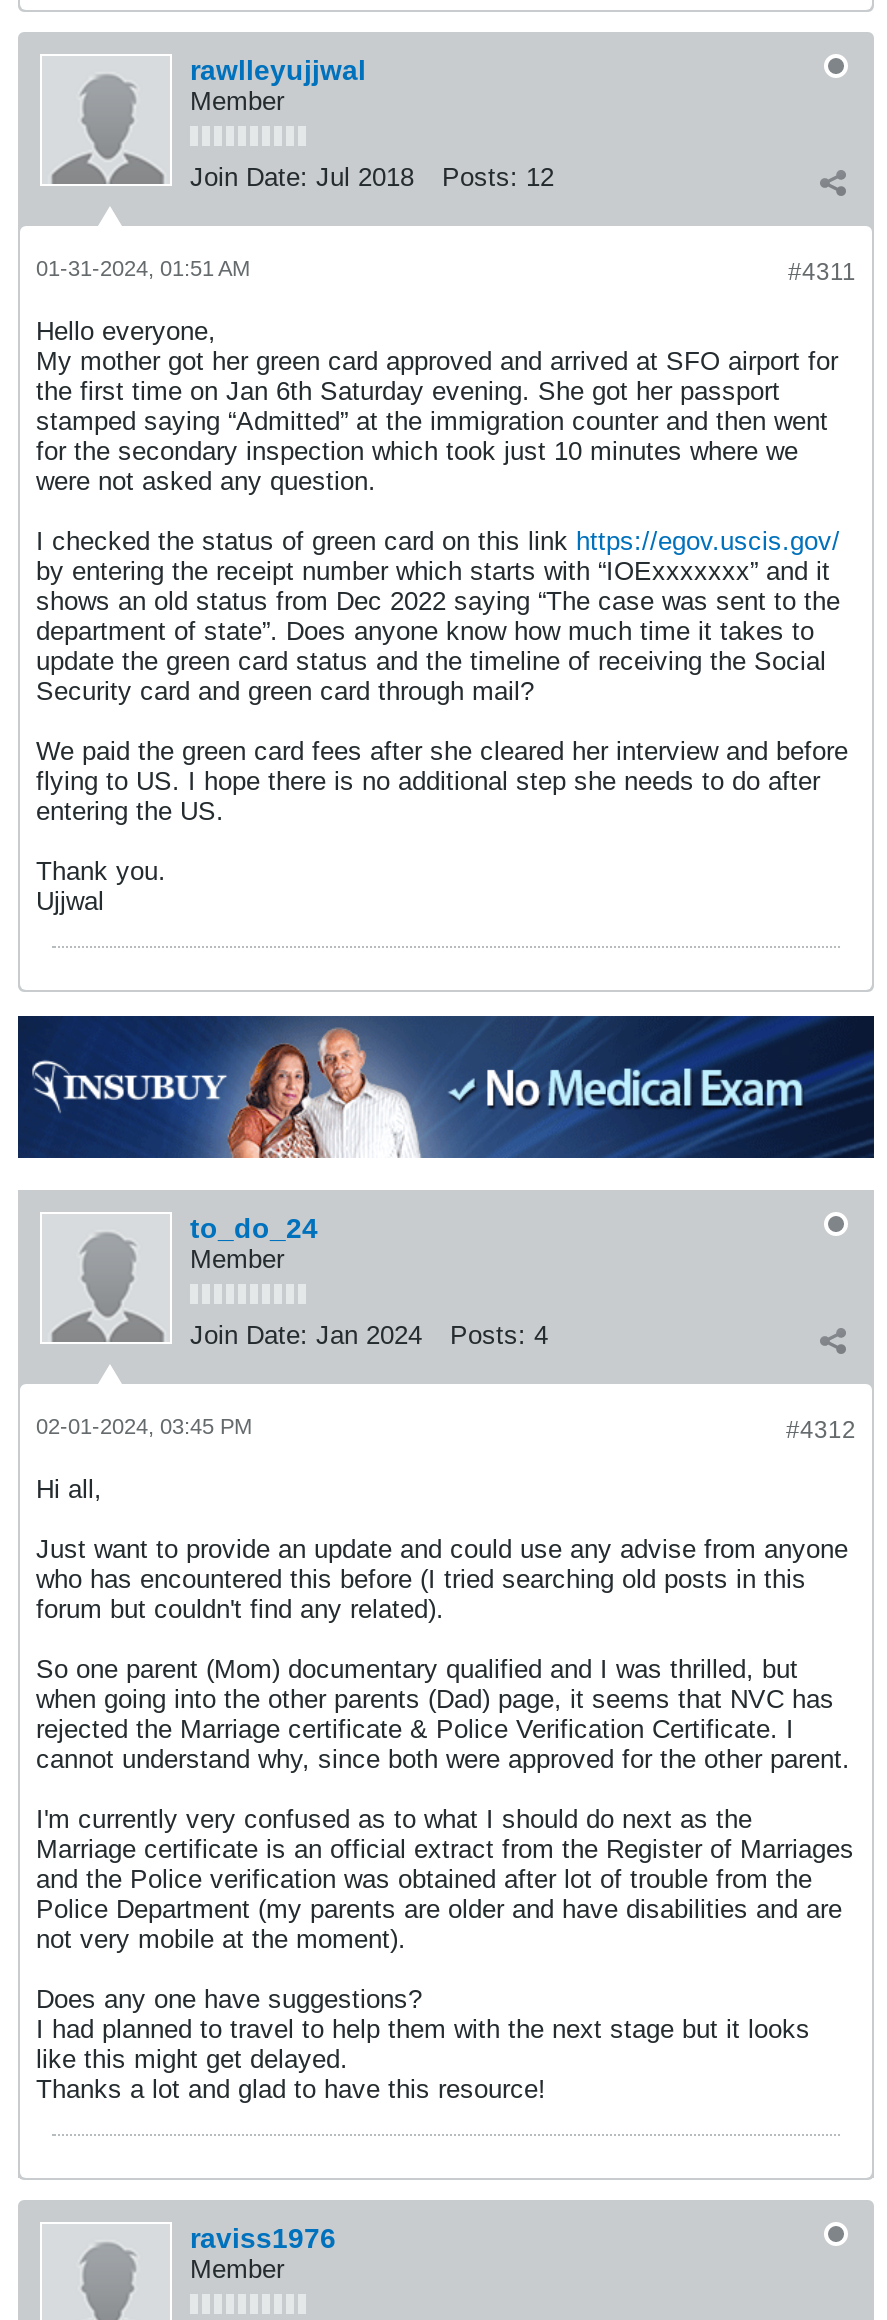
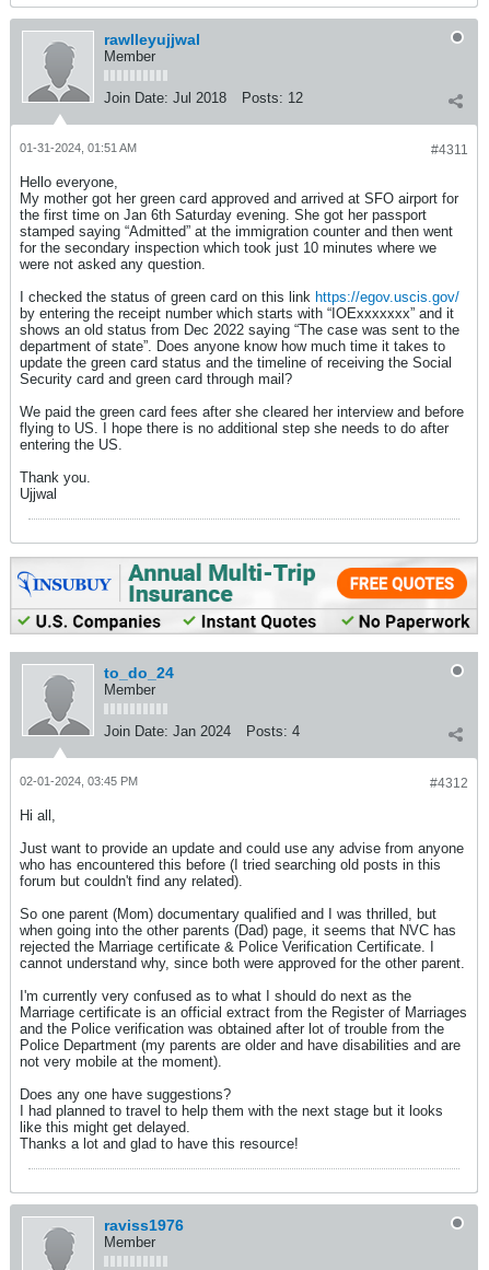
[16,1014,876,1160] [image] -> [10,557,478,634] [image]

